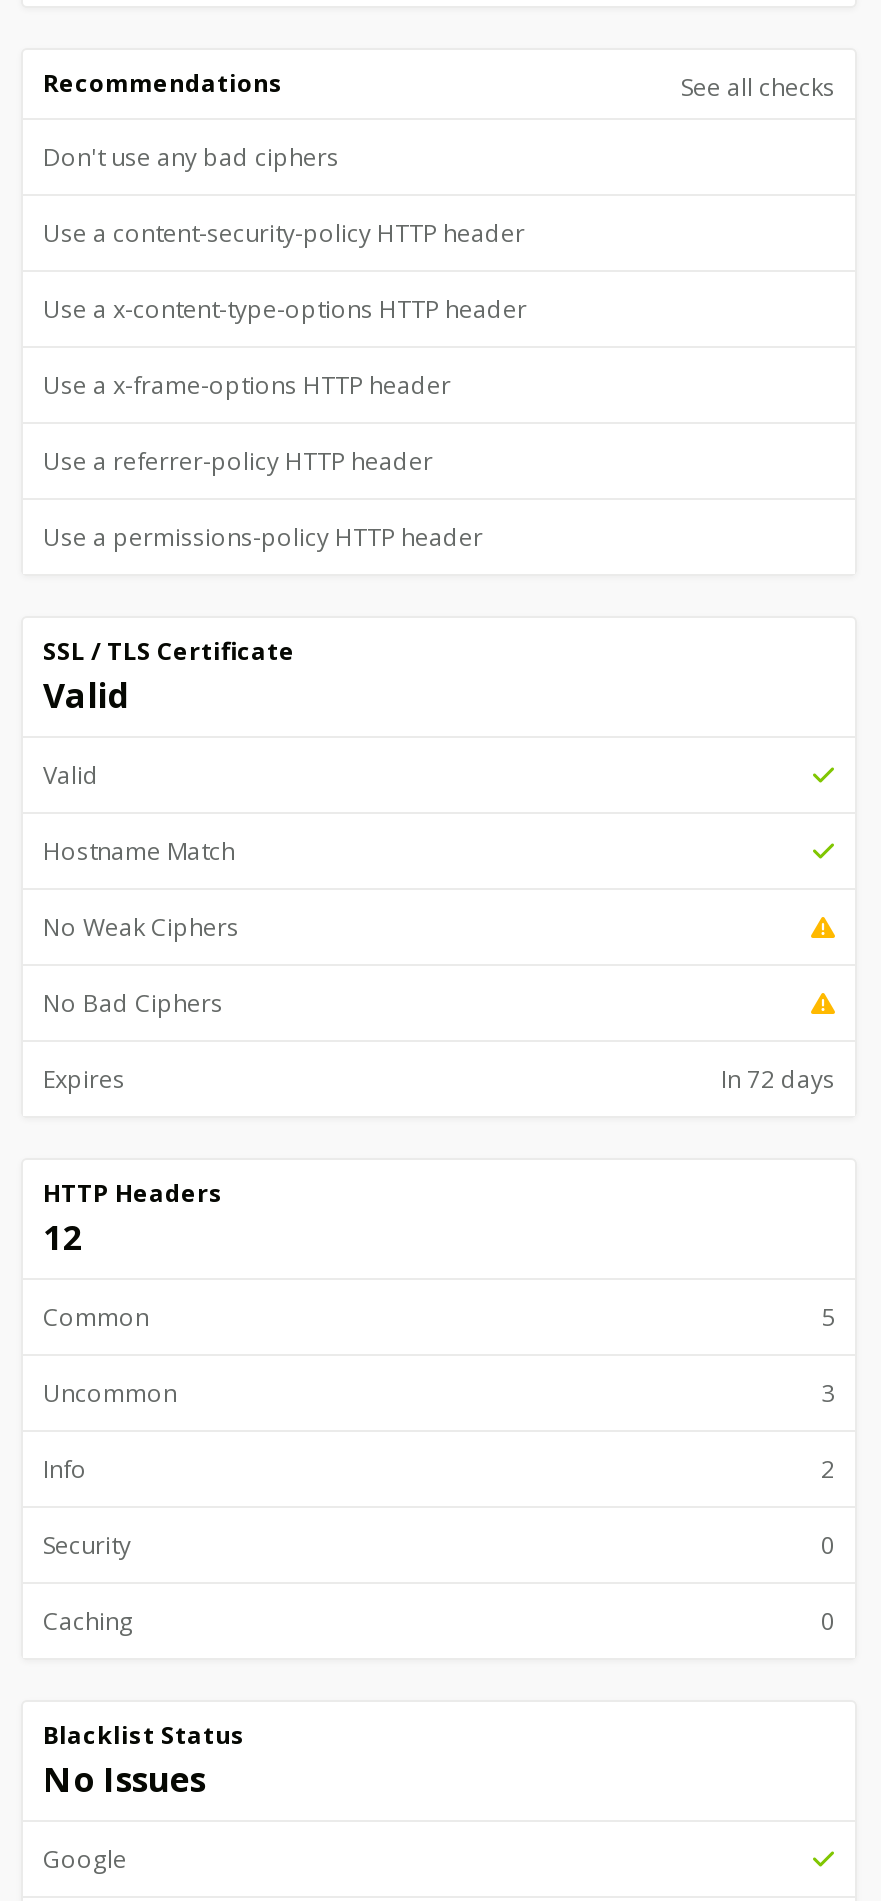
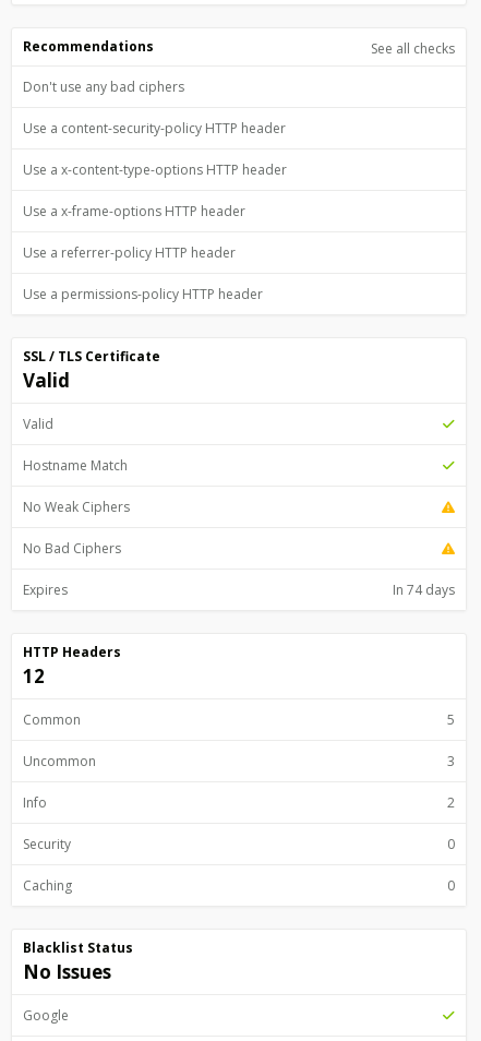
[721,1062,835,1096] In 72 days -> [393,581,455,599] In 74 days

